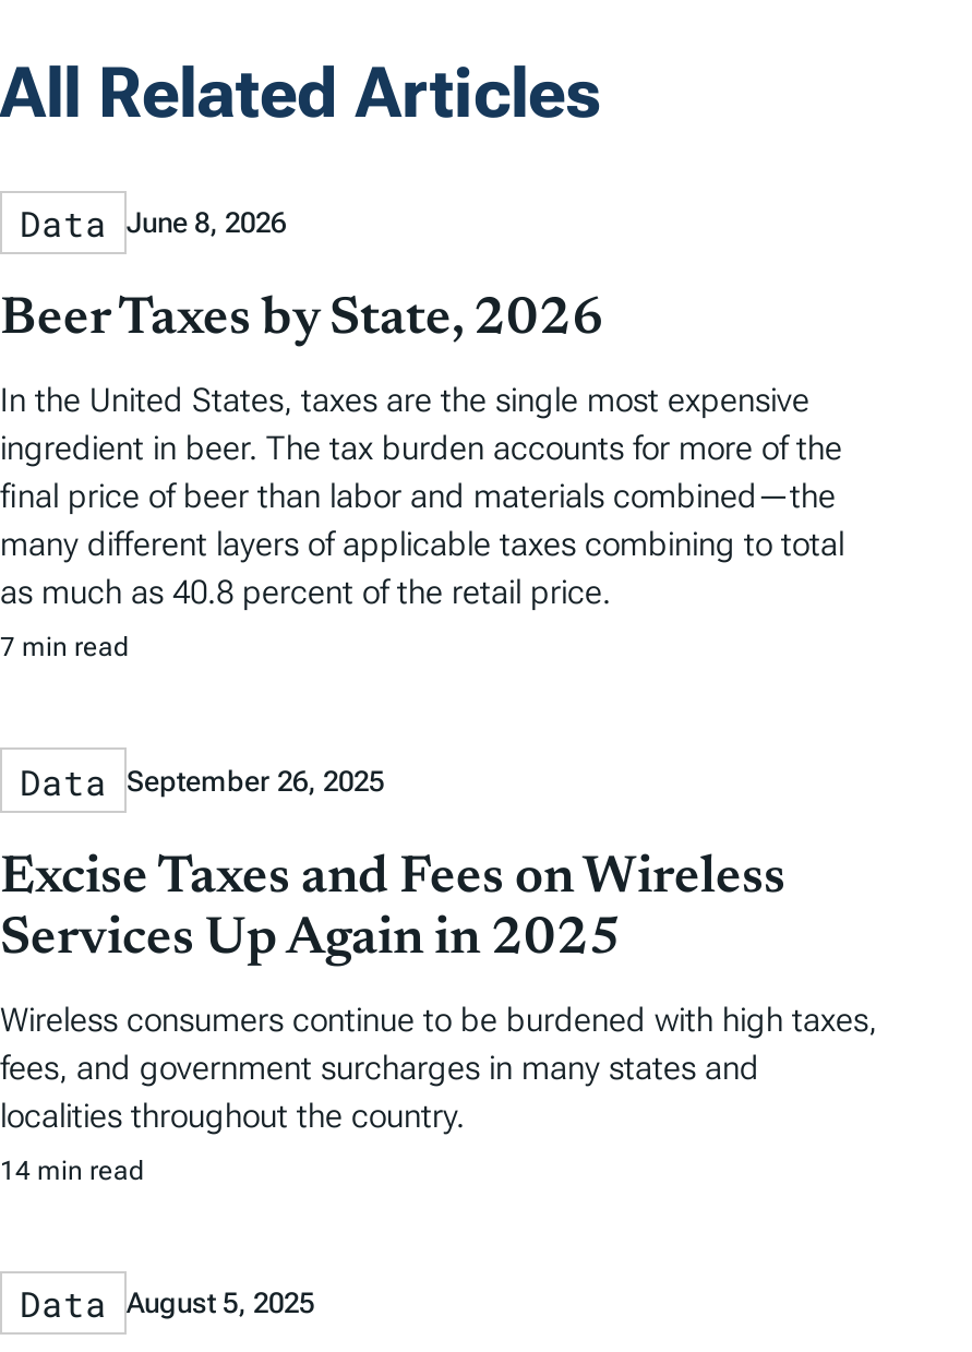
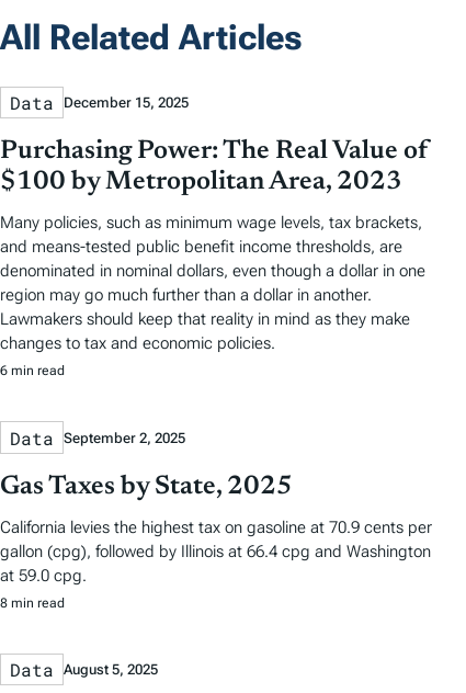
[20,200,286,246] Data June 8, 2026 -> [10,91,189,114] Data December 15, 2025
[0,294,604,347] Beer Taxes by State, 2026 -> [0,139,429,196] Purchasing Power: The Real Value of | $100 by Metropolitan Area, 2023
[0,382,844,613] In the United States, taxes are the single most expensive | ingredient in beer. The tax burden accounts for more of the | final price of beer than labor and materials combined—the | many different layers of applicable taxes combining to total | as much as 40.8 percent of the retail price. -> [0,213,425,354] Many policies, such as minimum wage levels, tax brackets, | and means-tested public benefit income thresholds, are | denominated in nominal dollars, even though a dollar in one | region may go much further than a dollar in another. | Lawmakers should keep that reality in mind as they make | changes to tax and economic policies.
[0,633,129,663] 7 min read -> [0,363,65,379] 6 min read
[20,757,384,803] Data September 26, 2025 -> [10,426,185,449] Data September 2, 2025
[0,852,785,965] Excise Taxes and Fees on Wireless | Services Up Again in 2025 -> [0,473,293,500] Gas Taxes by State, 2025
[0,1000,877,1135] Wireless consumers continue to be burdened with high taxes, | fees, and government surcharges in many states and | localities throughout the country. -> [0,517,432,585] California levies the highest tax on gasoline at 70.9 cents per | gallon (cpg), followed by Illinois at 66.4 cpg and Washington | at 59.0 cpg.
[0,1155,144,1185] 14 min read -> [0,595,65,610] 8 min read

